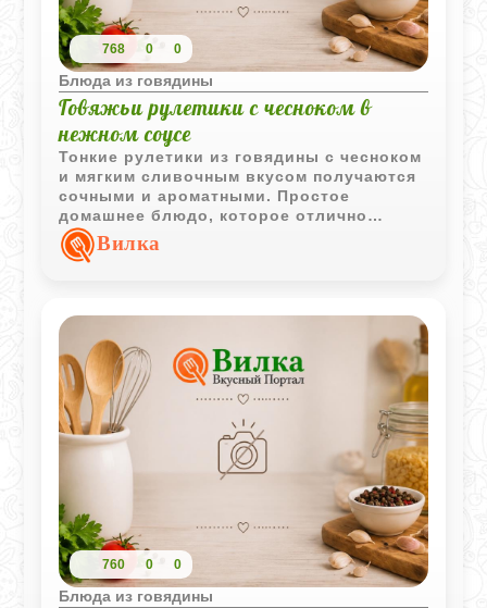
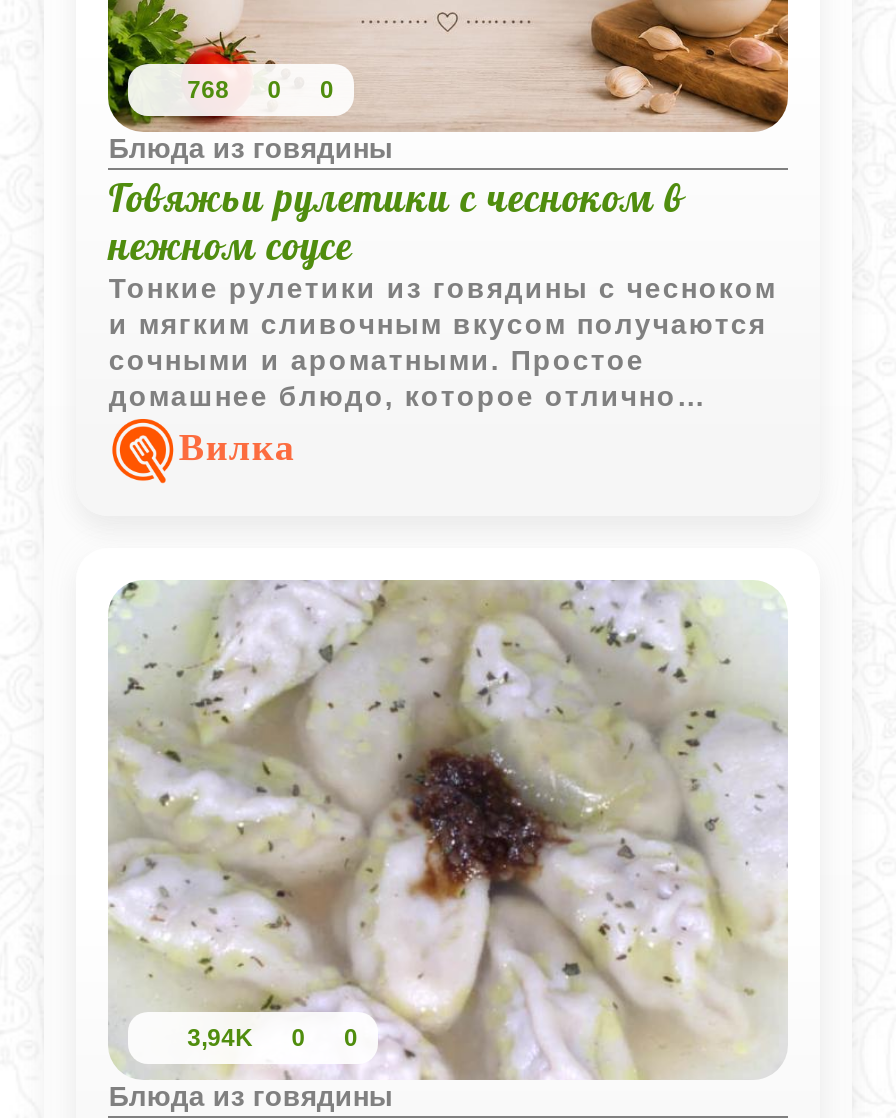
[58,315,429,587] [image] | 760 0 0 -> [108,580,788,1078] [image] | 3,94K 0 0

